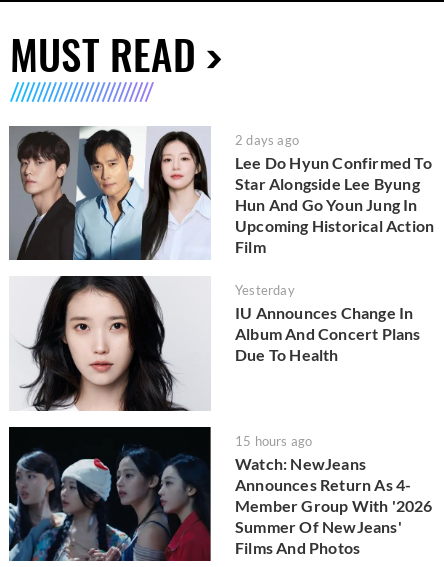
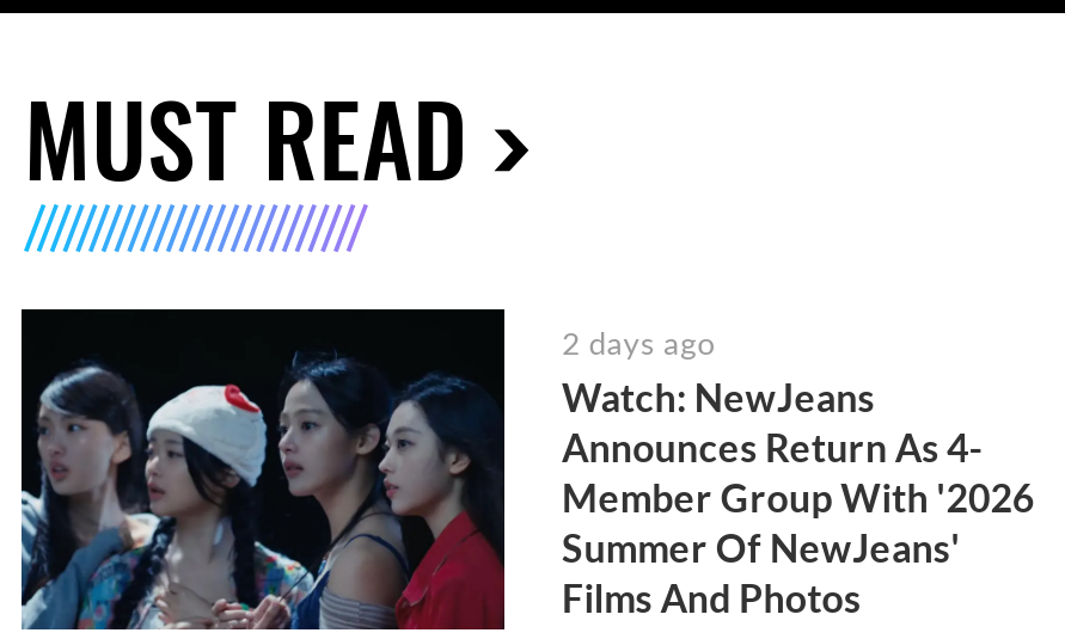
[9,126,434,364] [image] | Lee Do Hyun Confirmed To | Star Alongside Lee Byung | Hun And Go Youn Jung In | Upcoming Historical Action | Film | Yesterday | IU Announces Change In | Album And Concert Plans | Due To Health -> none
[17,275,210,412] [image] -> none
[235,433,312,449] 15 hours ago -> none

